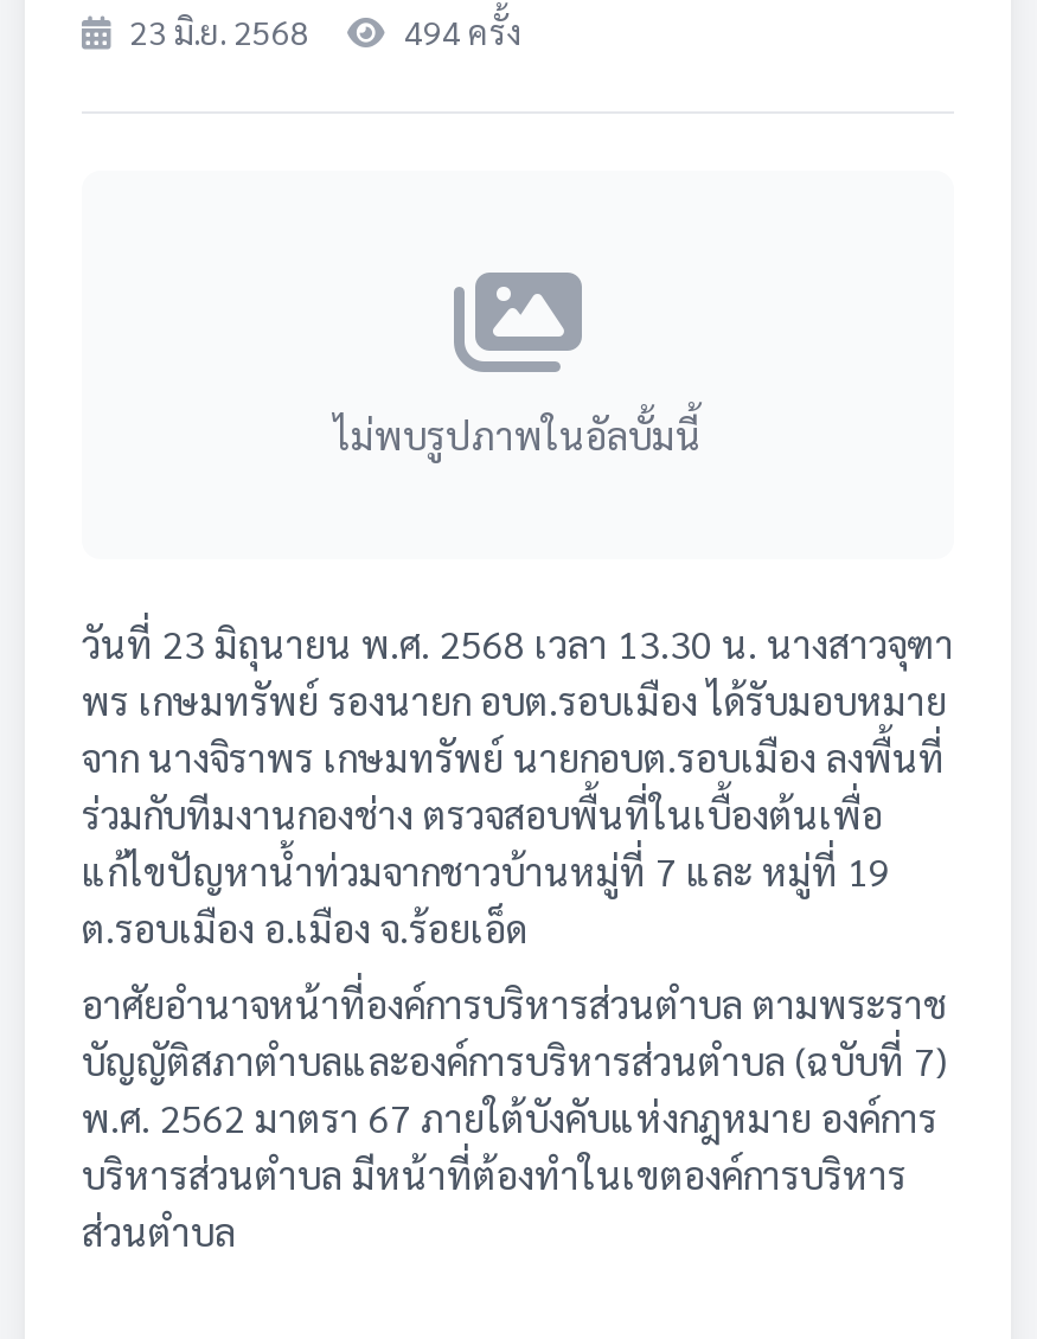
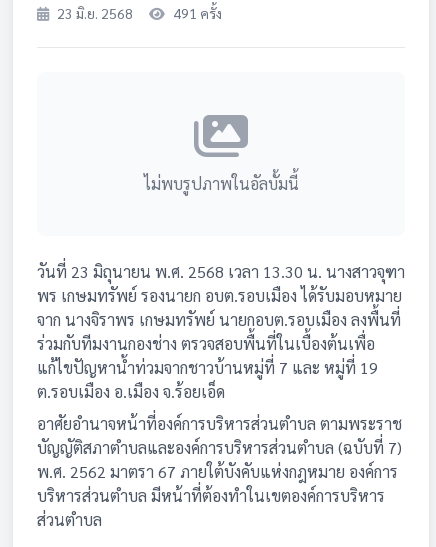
[404,9,520,52] 494 ครั้ง -> [173,4,222,22] 491 ครั้ง

